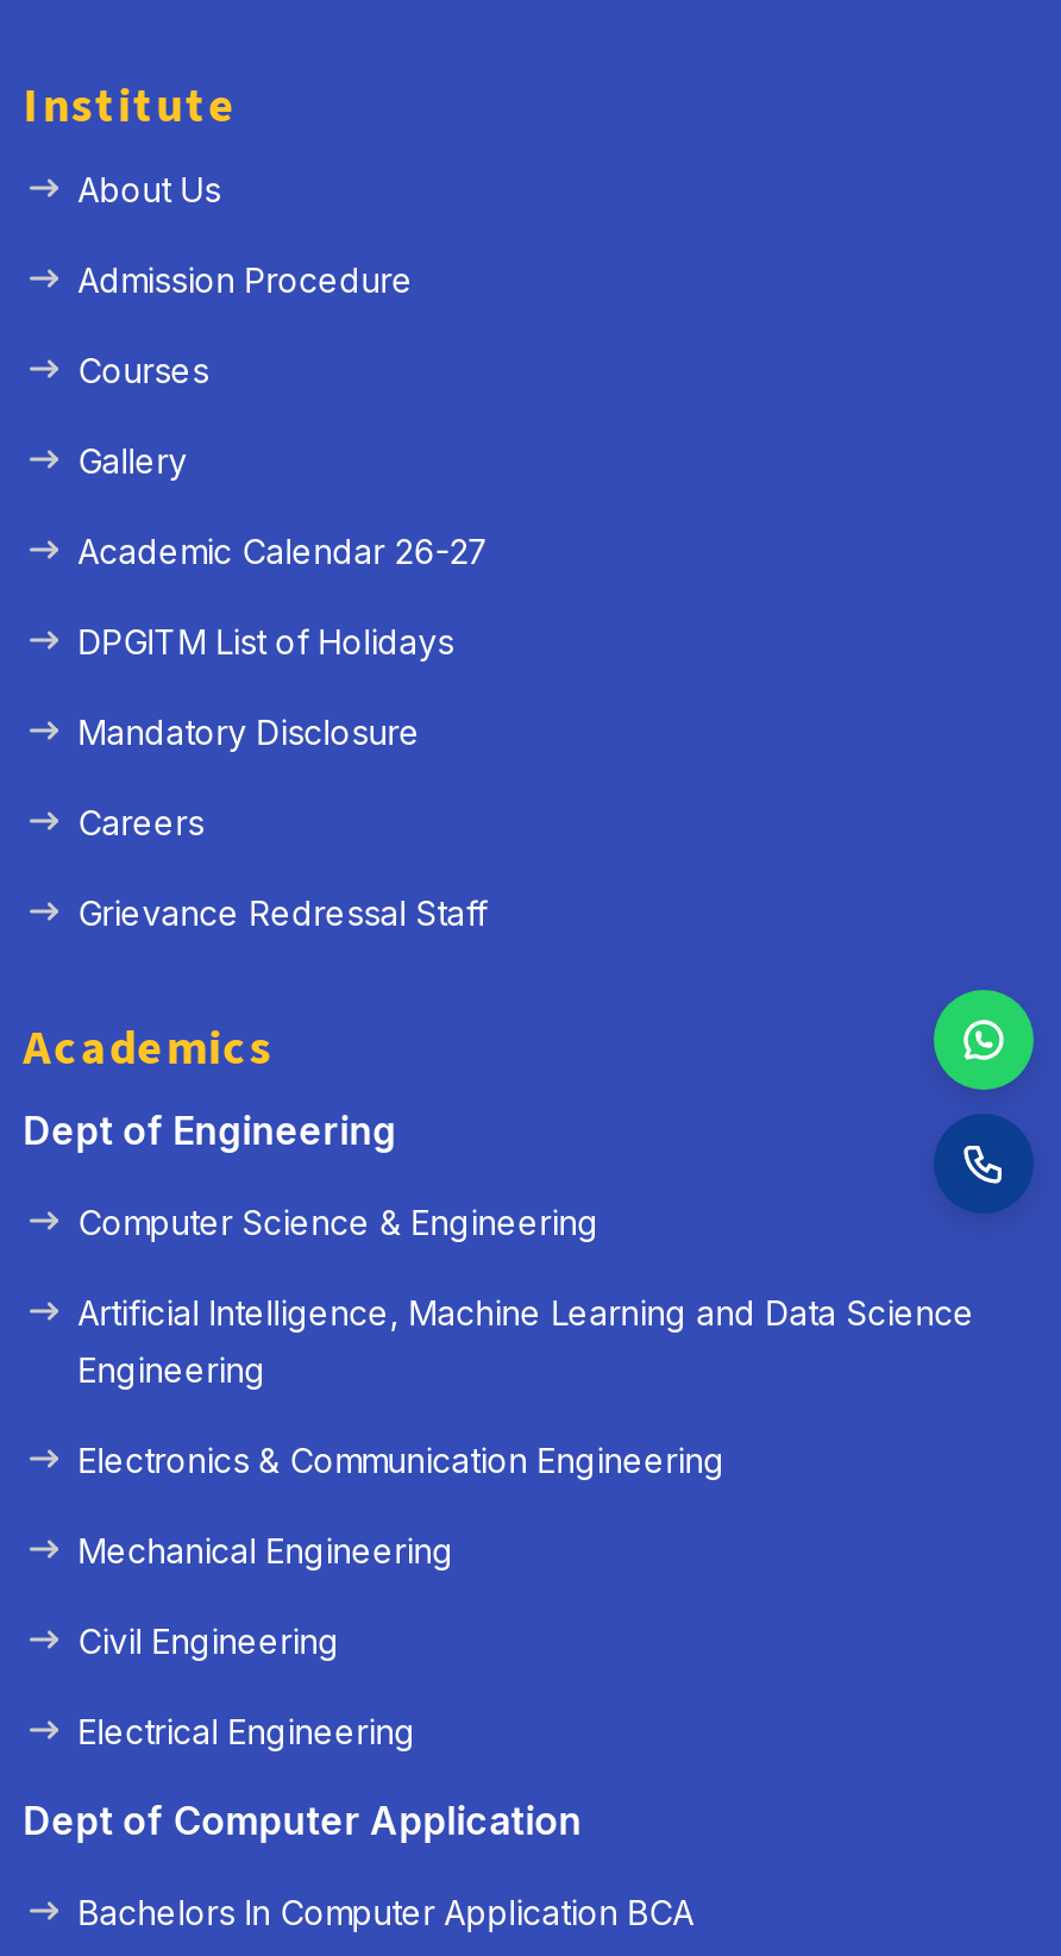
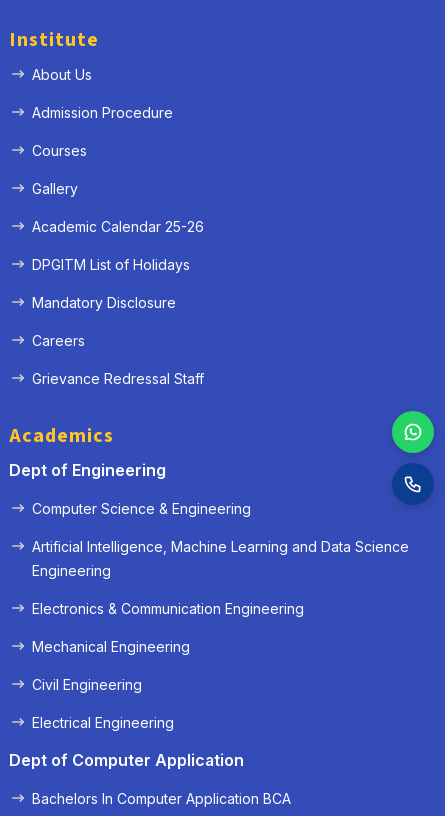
[78,531,489,571] Academic Calendar 26-27 -> [32,218,204,235] Academic Calendar 25-26

